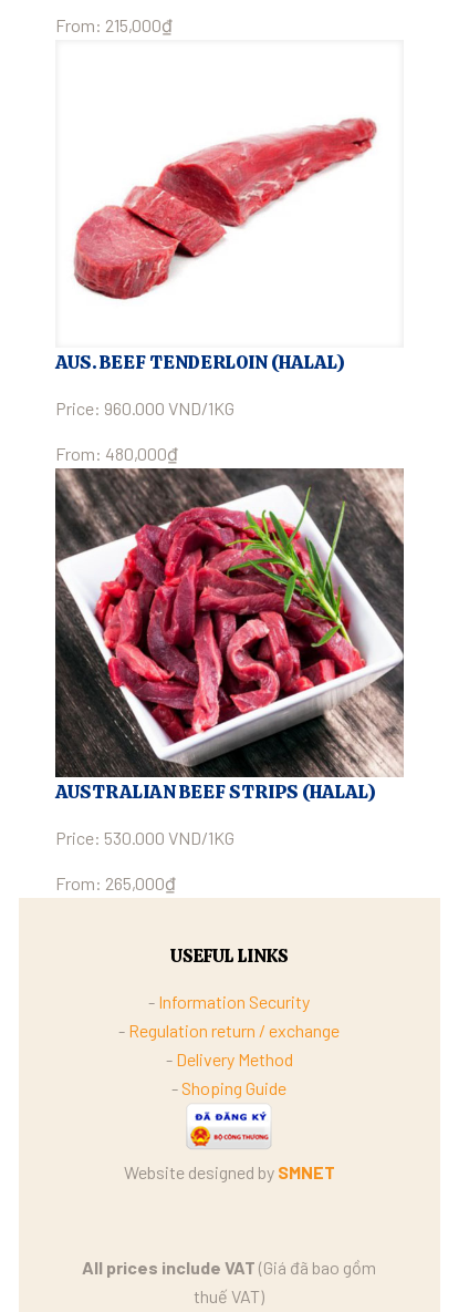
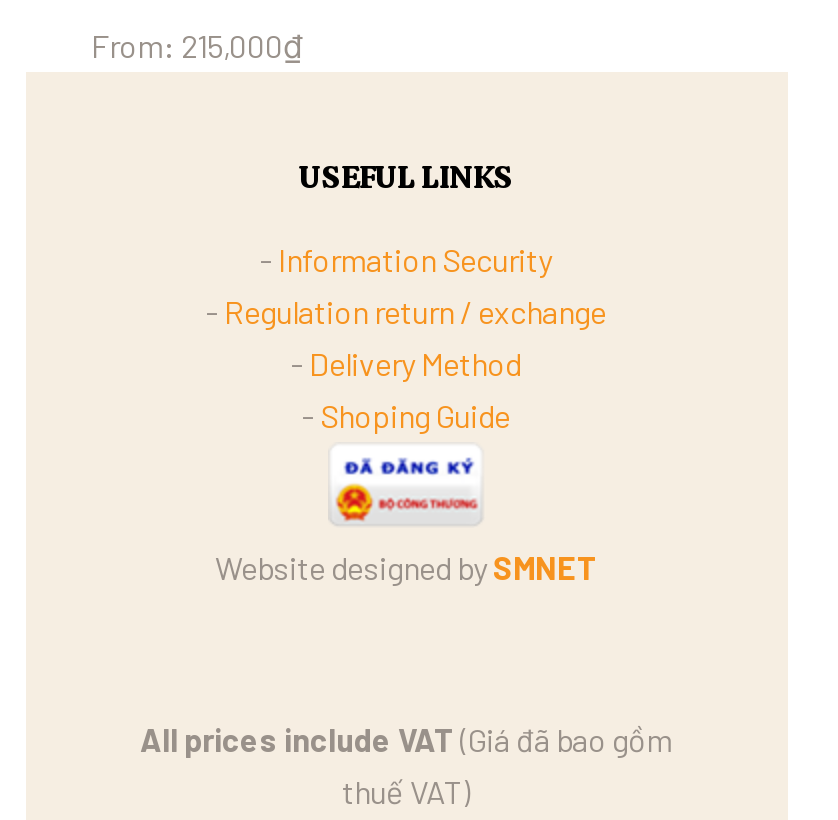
[74,117,377,300] [image] -> none
[55,350,345,464] AUS. BEEF TENDERLOIN (HALAL) | Price: 960.000 VND/1KG | From: 480,000₫ -> none
[54,467,405,893] [image] | AUSTRALIAN BEEF STRIPS (HALAL) | Price: 530.000 VND/1KG | From: 265,000₫ -> none

